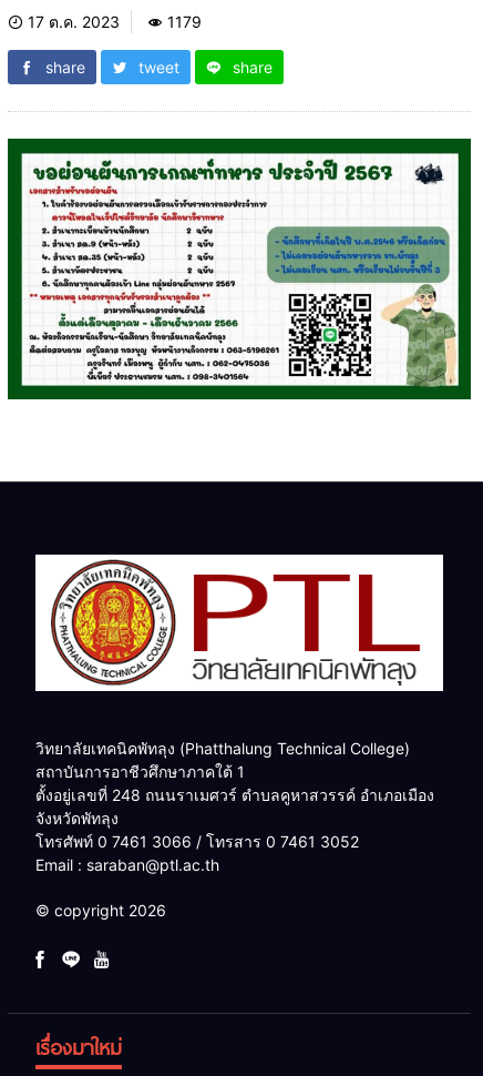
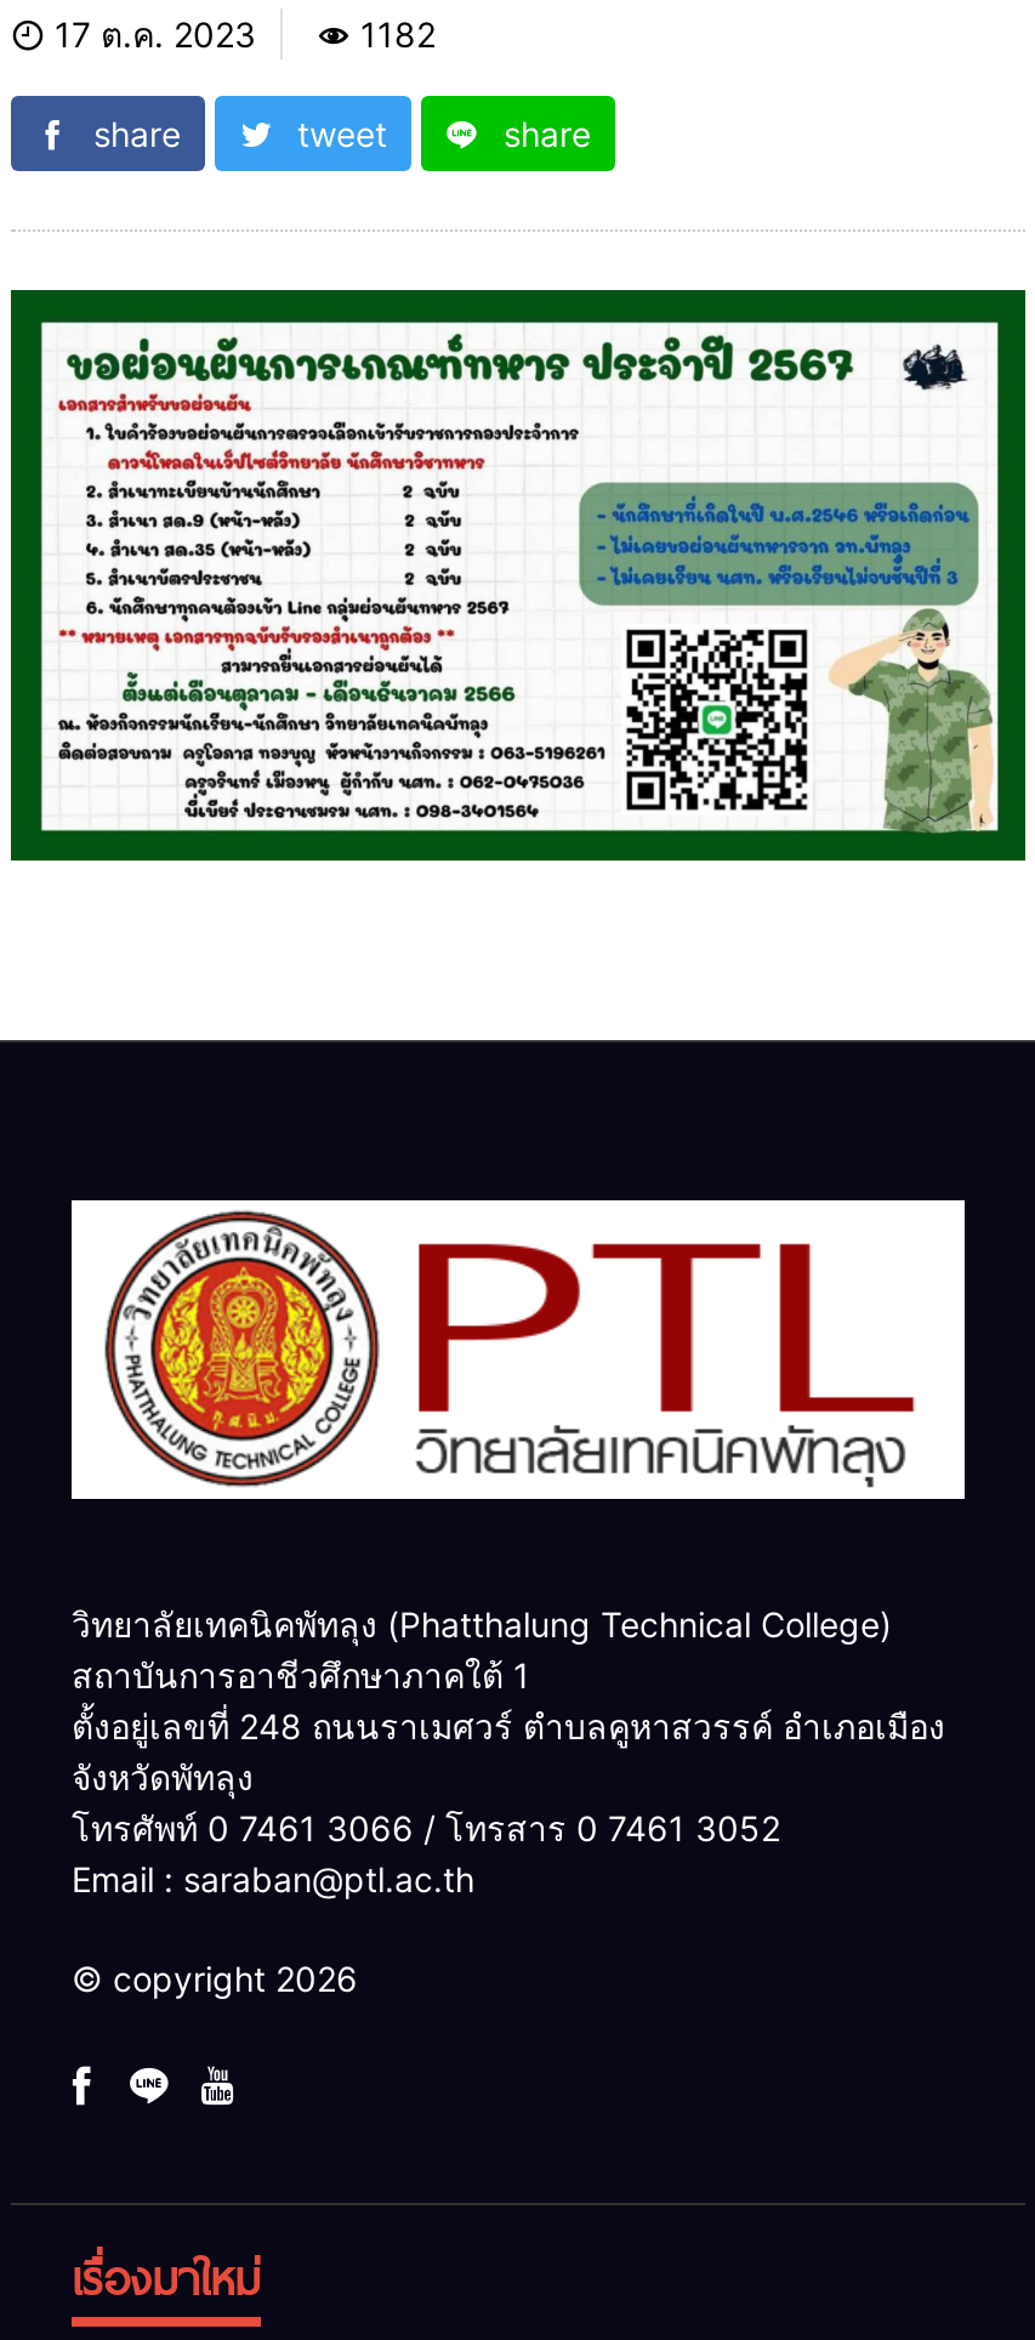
[163,12,202,31] 1179 -> [351,13,436,55] 1182

